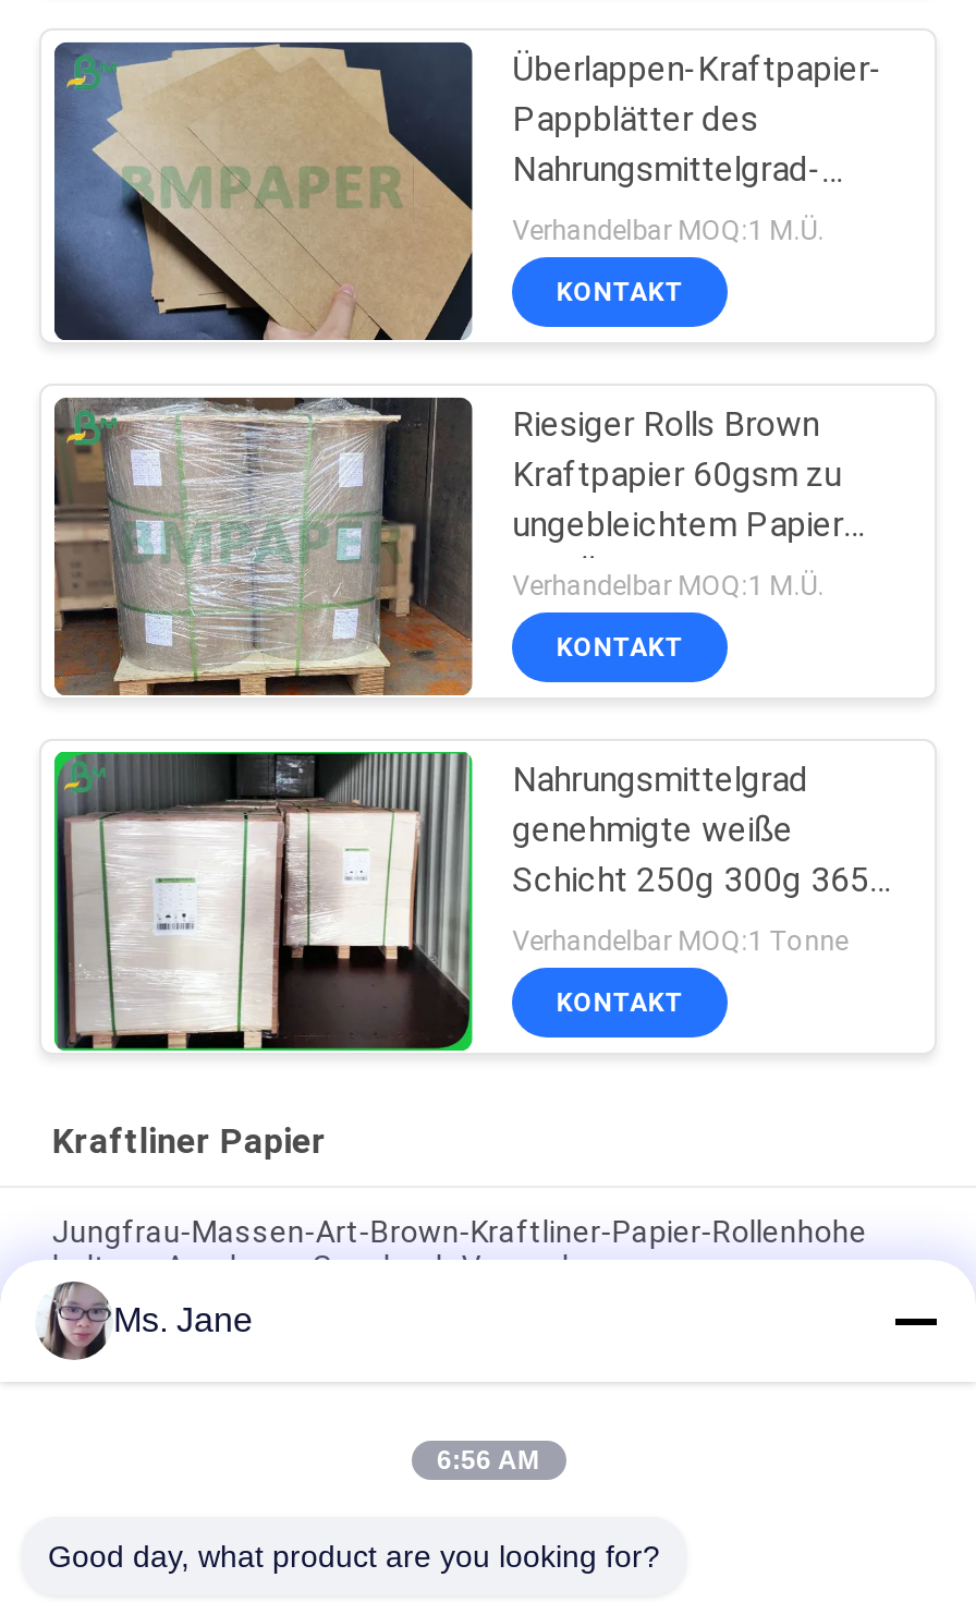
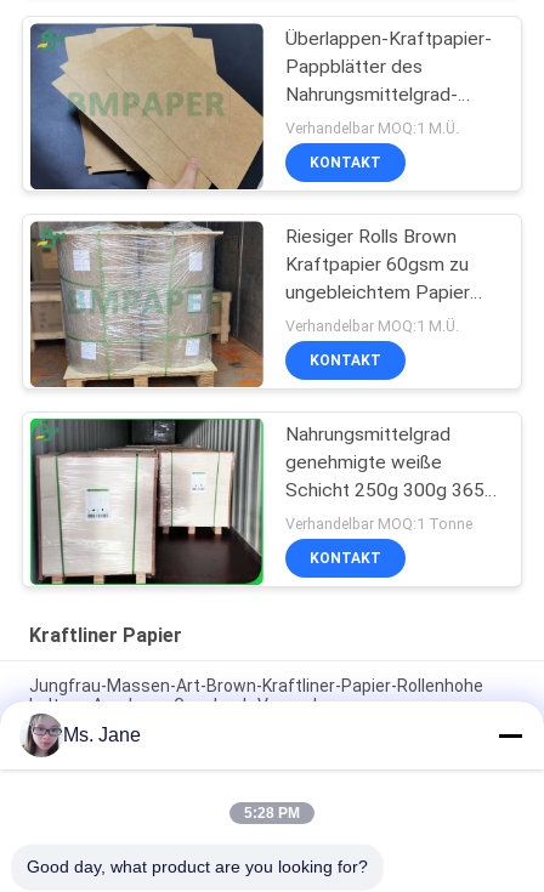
[437,1445,539,1476] 6:56 AM -> [244,805,300,822] 5:28 PM

